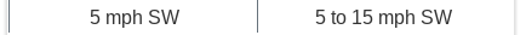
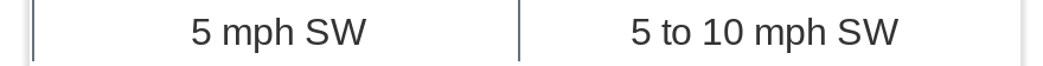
[315,8,451,28] 5 to 15 mph SW -> [631,13,898,53] 5 to 10 mph SW

